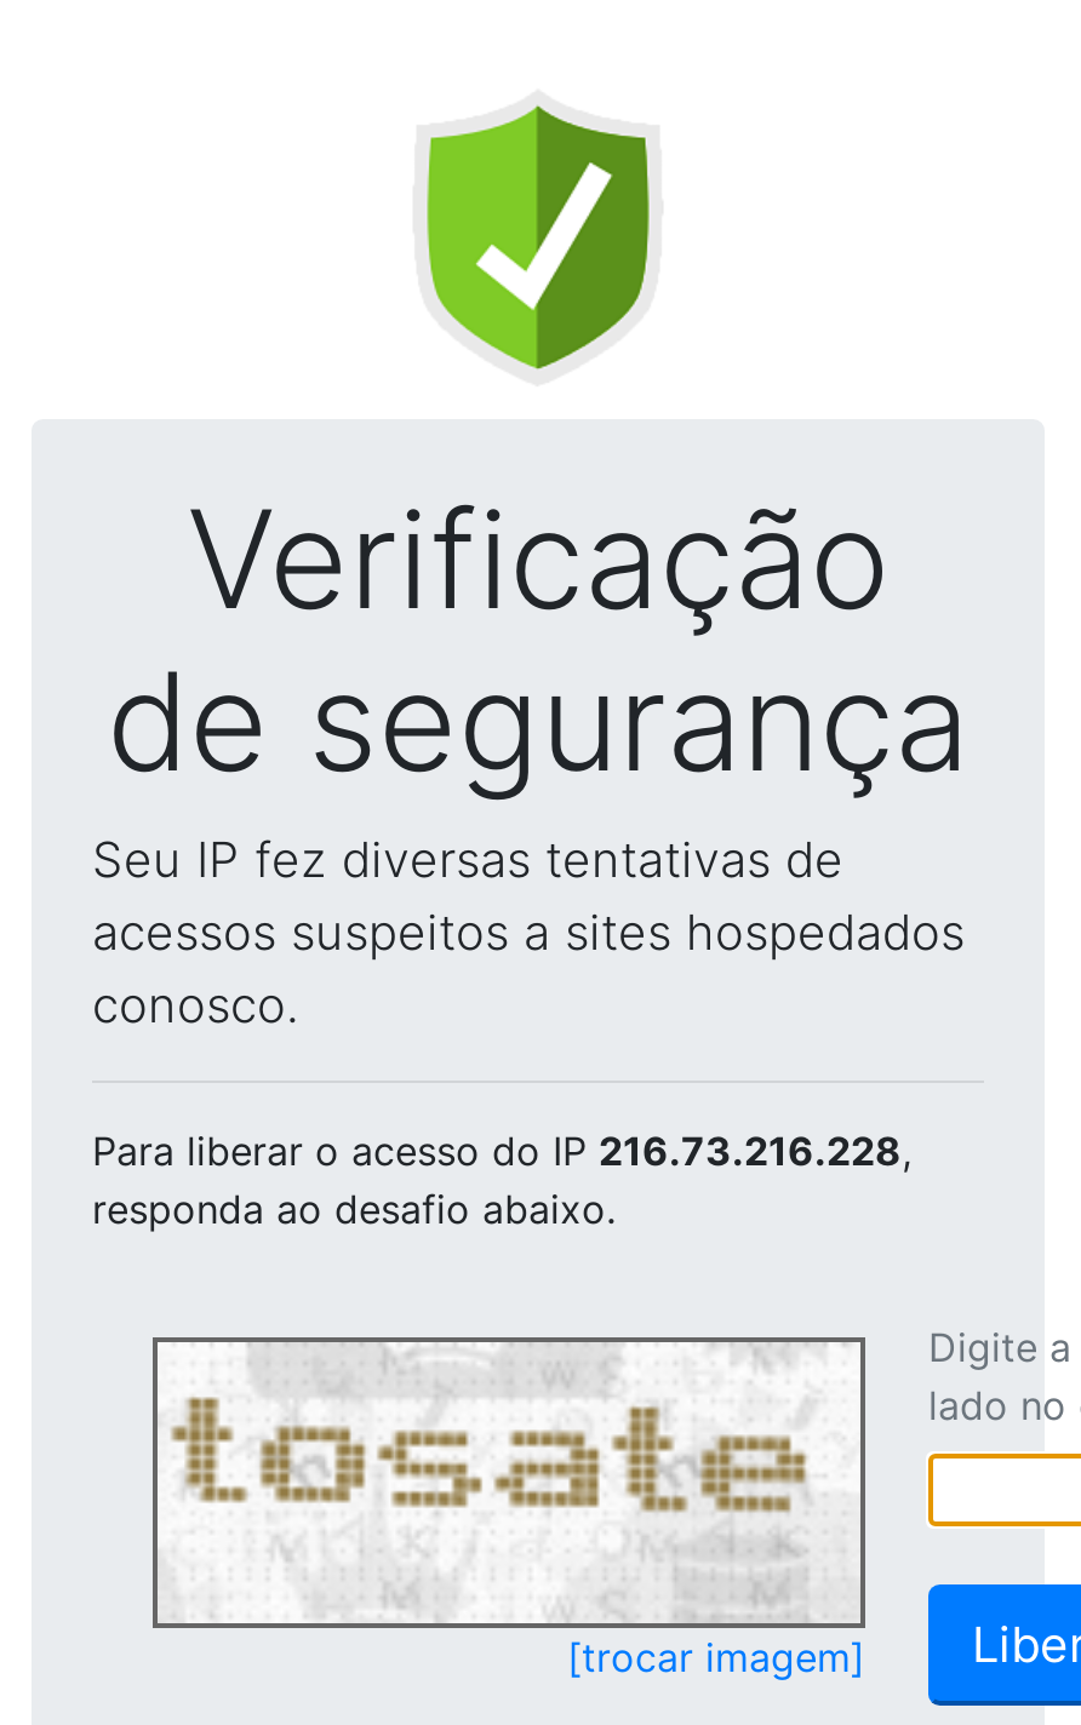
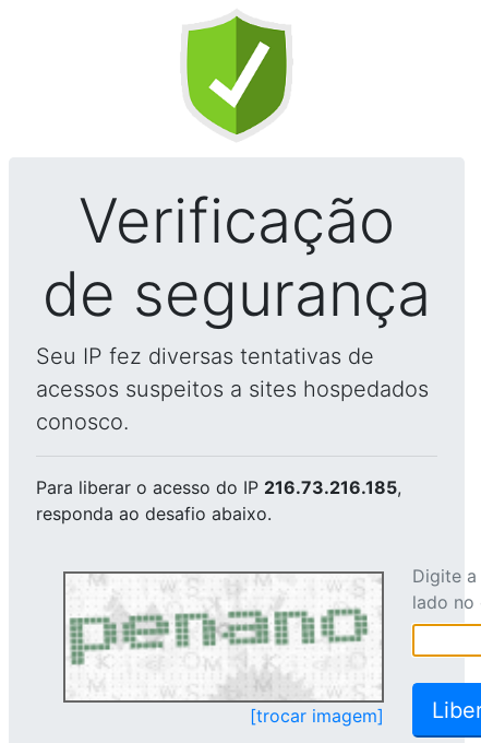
[92,1127,911,1175] Para liberar o acesso do IP 216.73.216.228, -> [36,476,401,498] Para liberar o acesso do IP 216.73.216.185,
[167,1349,829,1618] [image] -> [69,576,369,698] [image]

